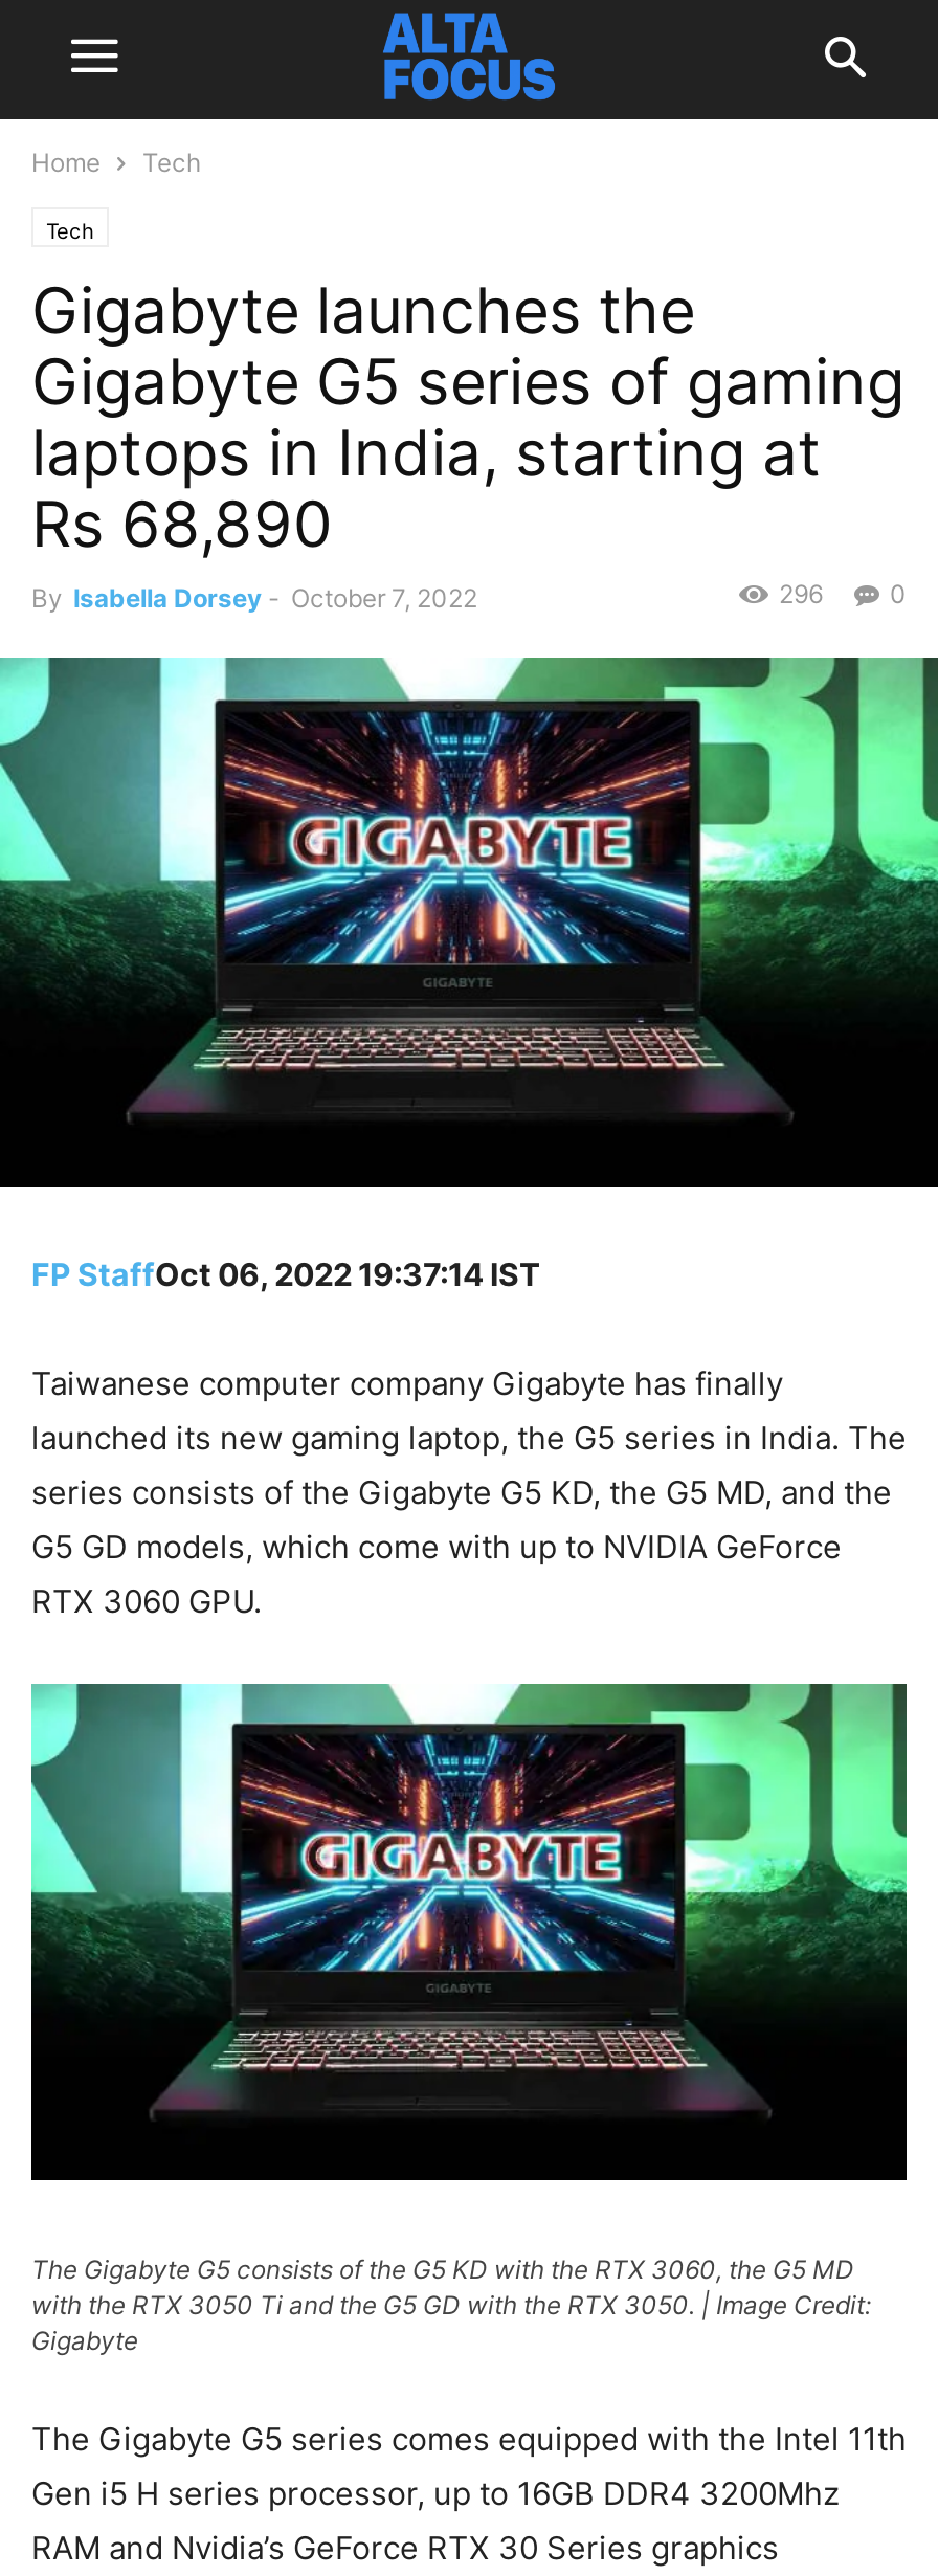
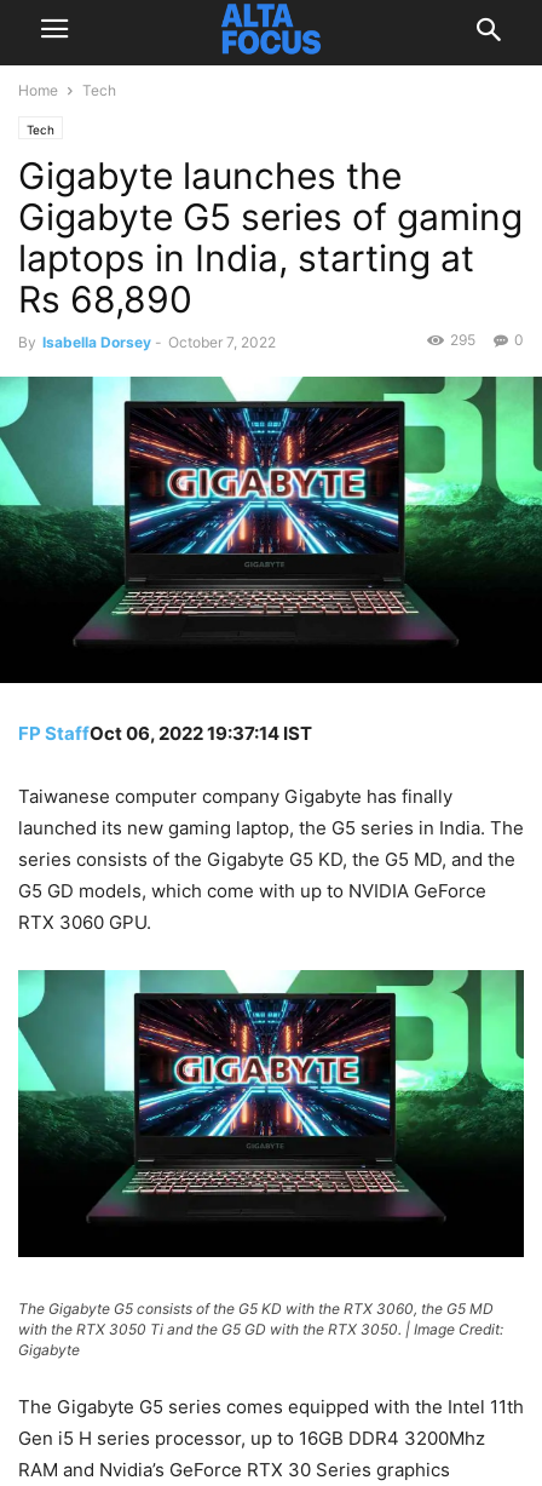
[779,578,823,609] 296 -> [450,331,475,349] 295

